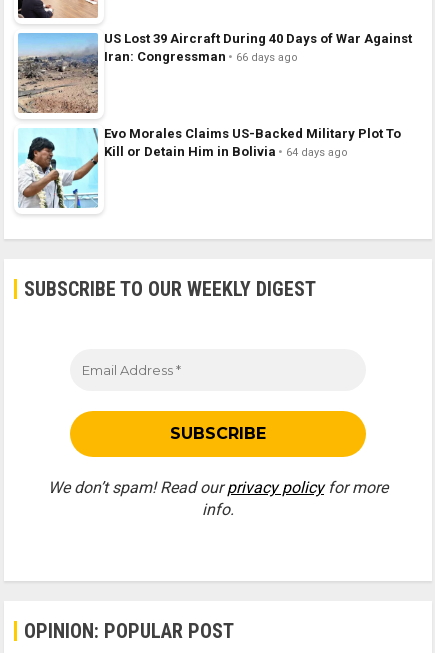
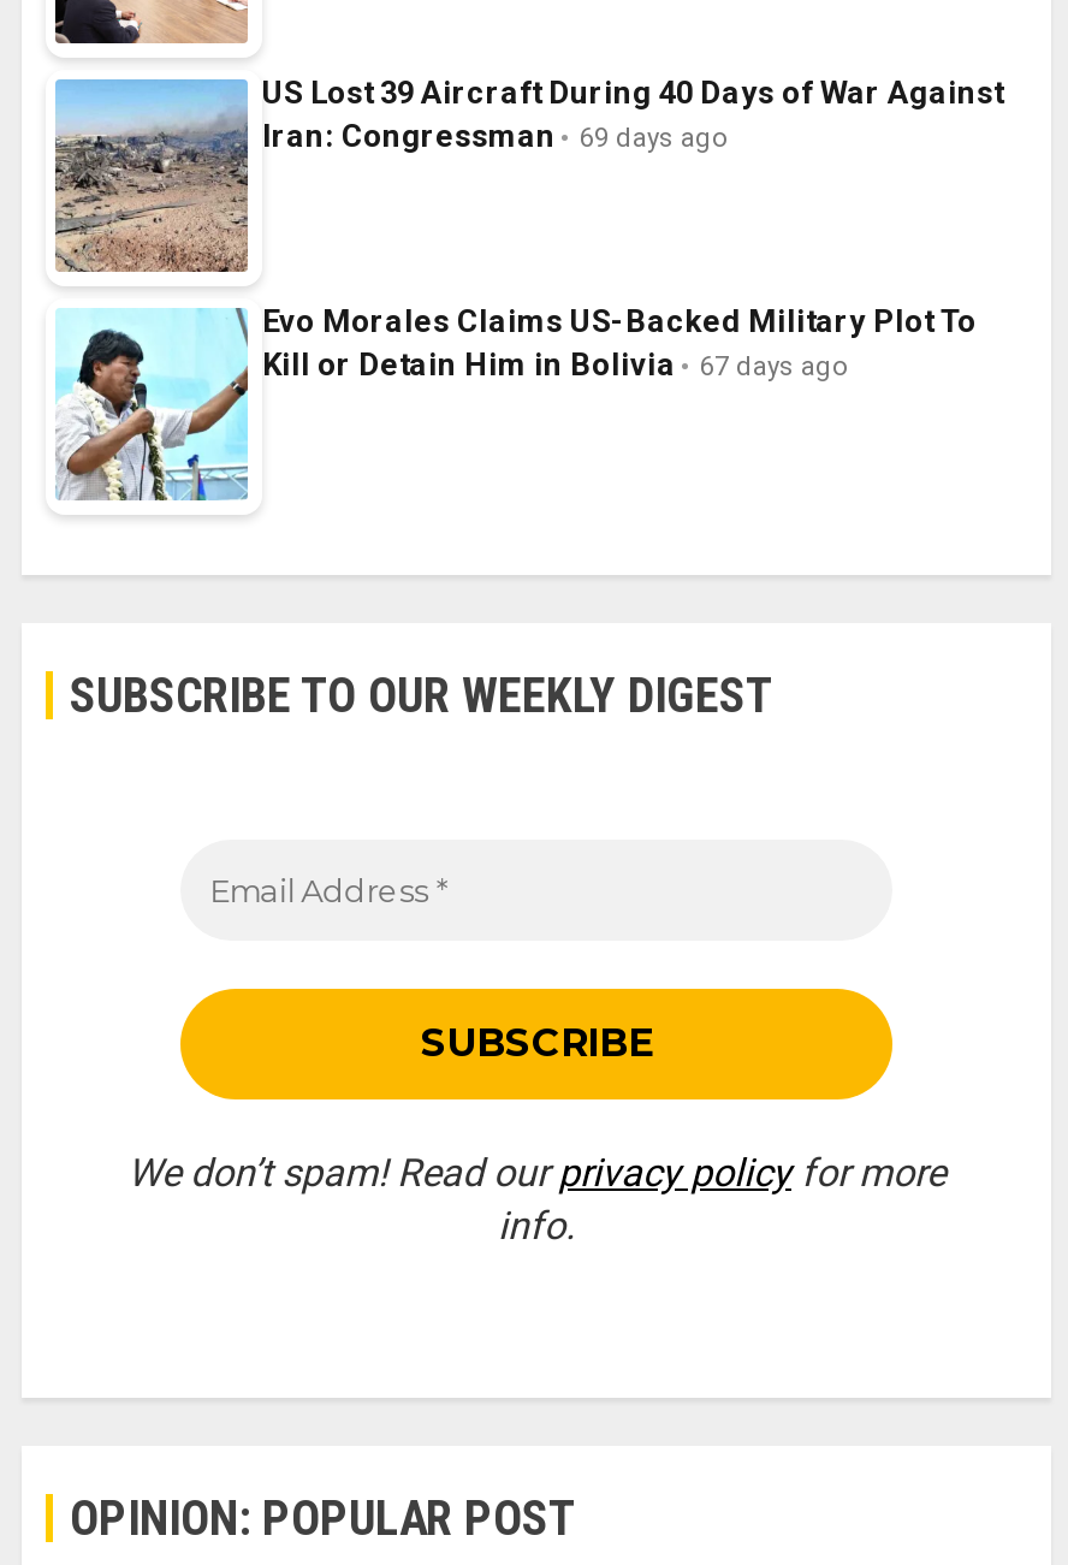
[104,49,298,64] Iran: Congressman 66 days ago -> [262,119,729,155] Iran: Congressman 69 days ago
[104,144,348,159] Kill or Detain Him in Bolivia 64 days ago -> [262,347,849,383] Kill or Detain Him in Bolivia 67 days ago

